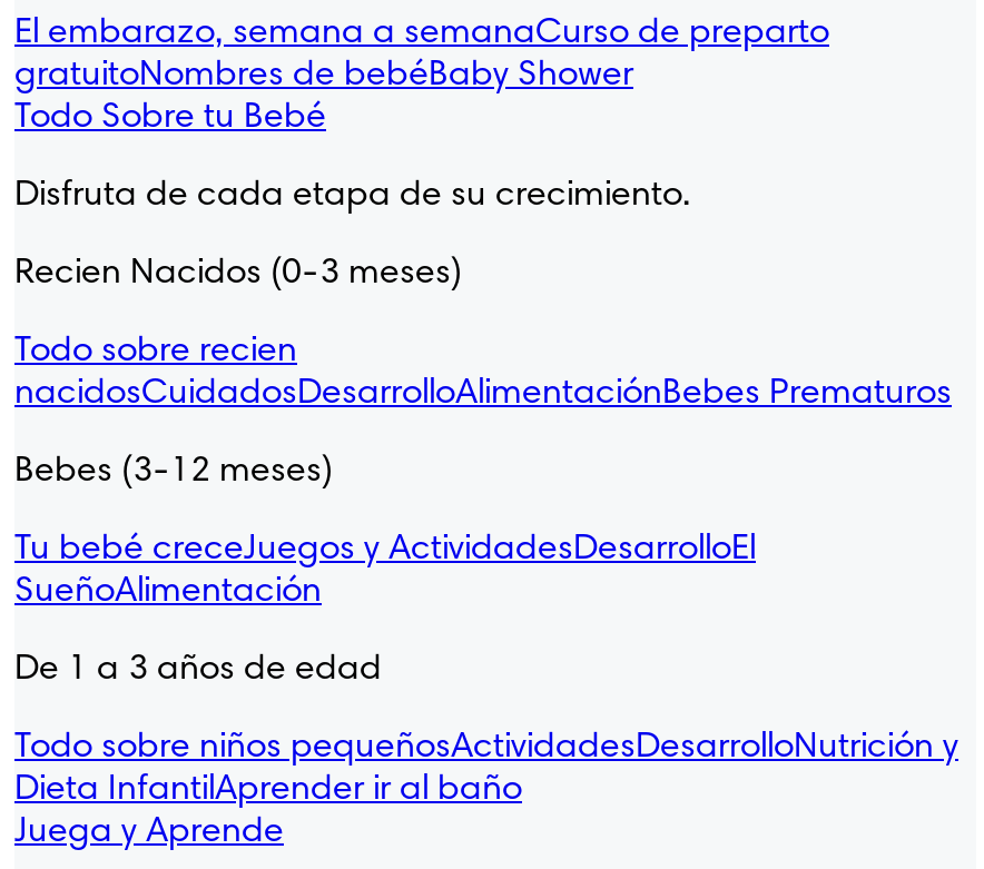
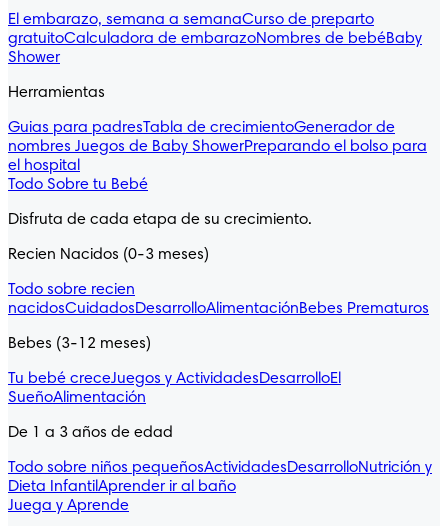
[14,58,633,93] gratuitoNombres de bebéBaby Shower -> [8,31,427,174] gratuitoCalculadora de embarazoNombres de bebéBaby | Shower | Herramientas | Guias para padresTabla de crecimientoGenerador de | nombres Juegos de Baby ShowerPreparando el bolso para | el hospital

